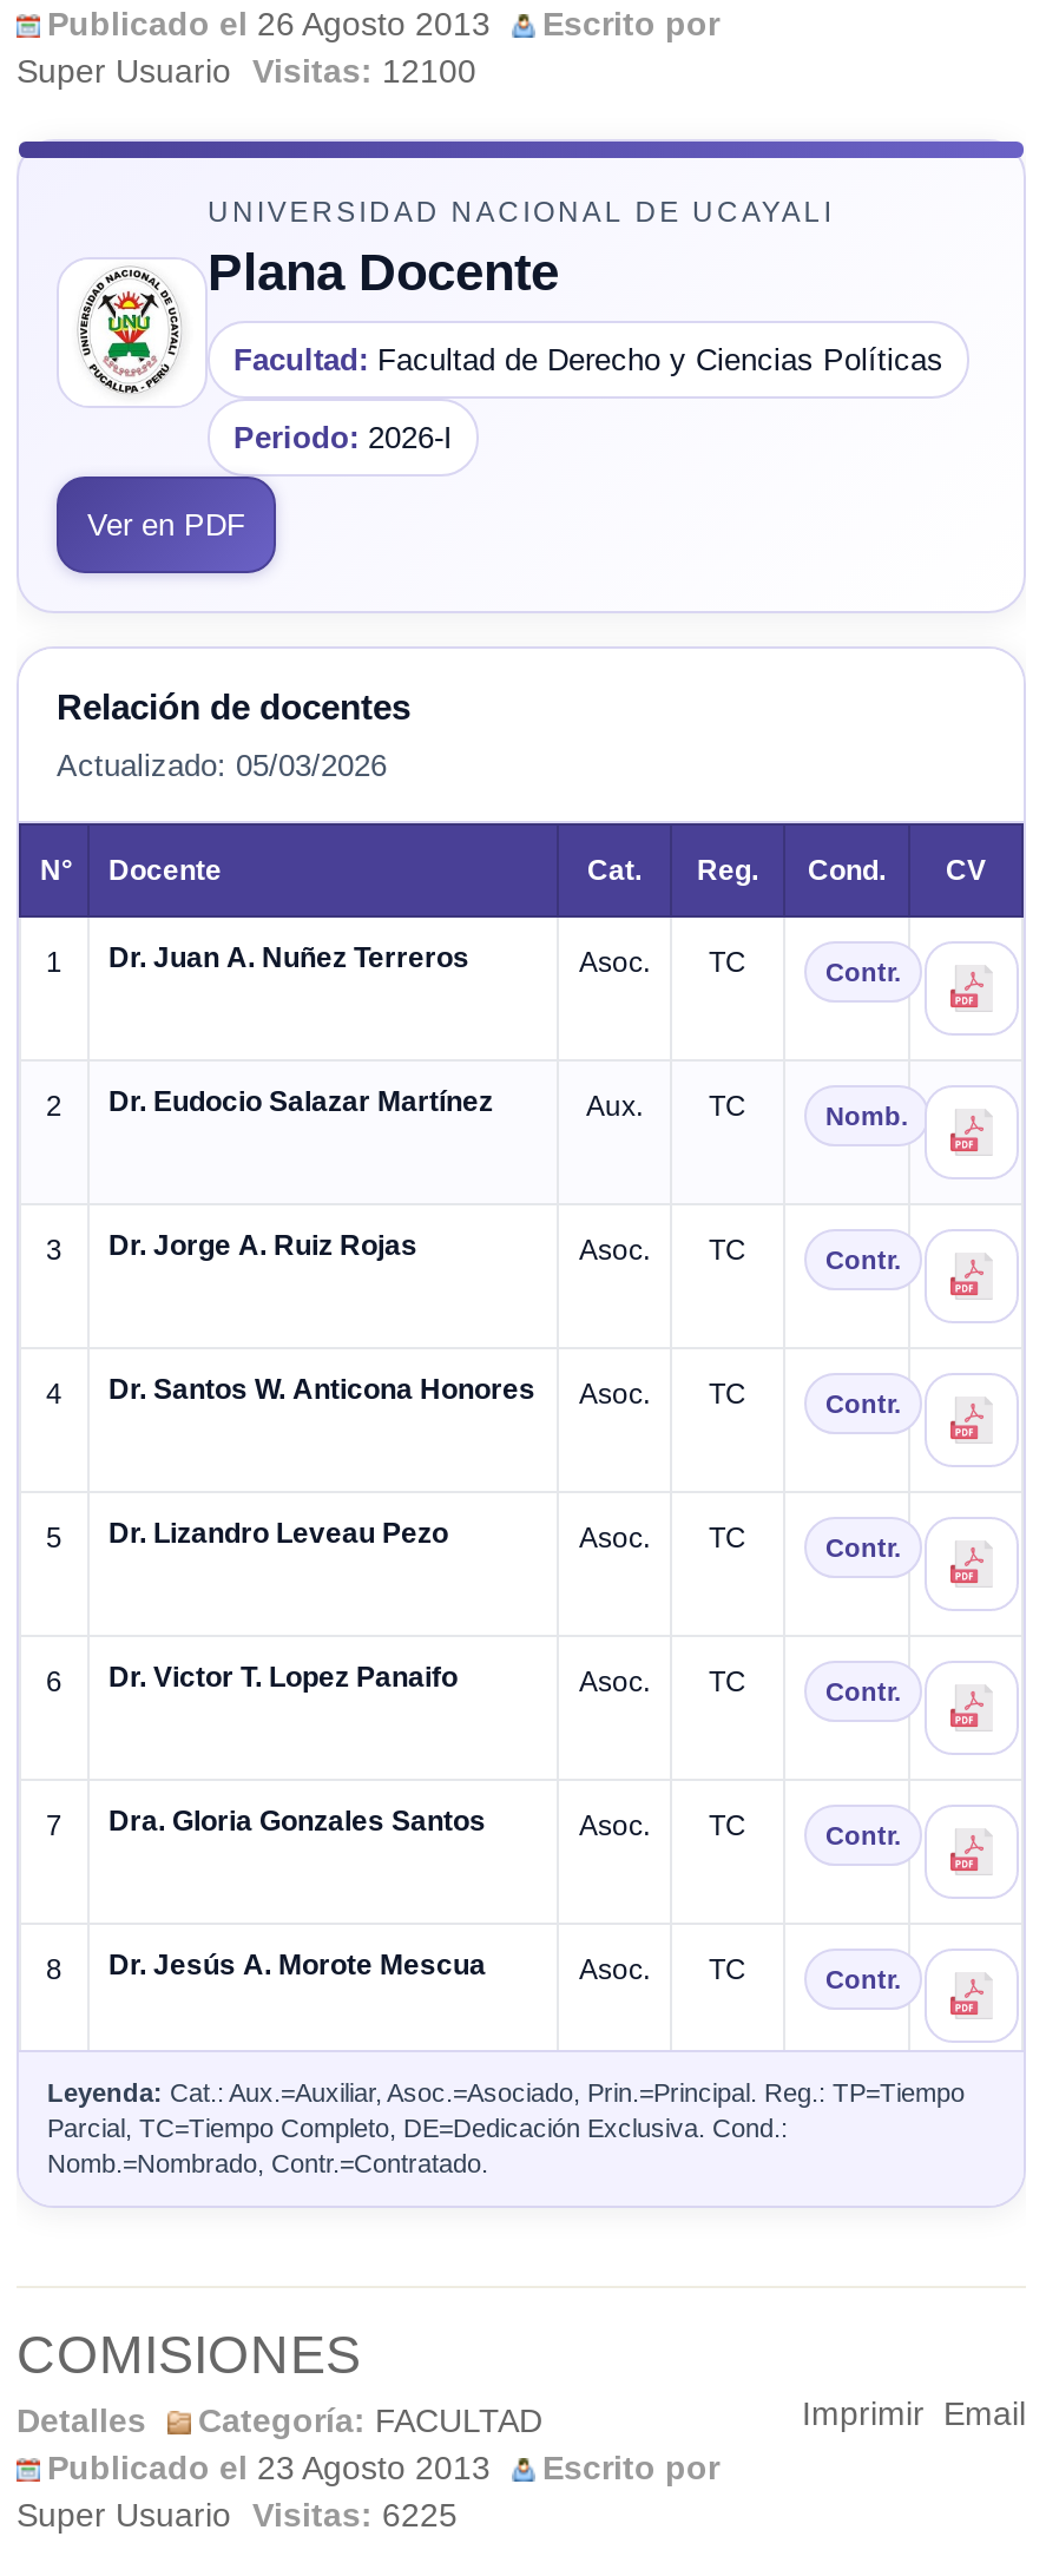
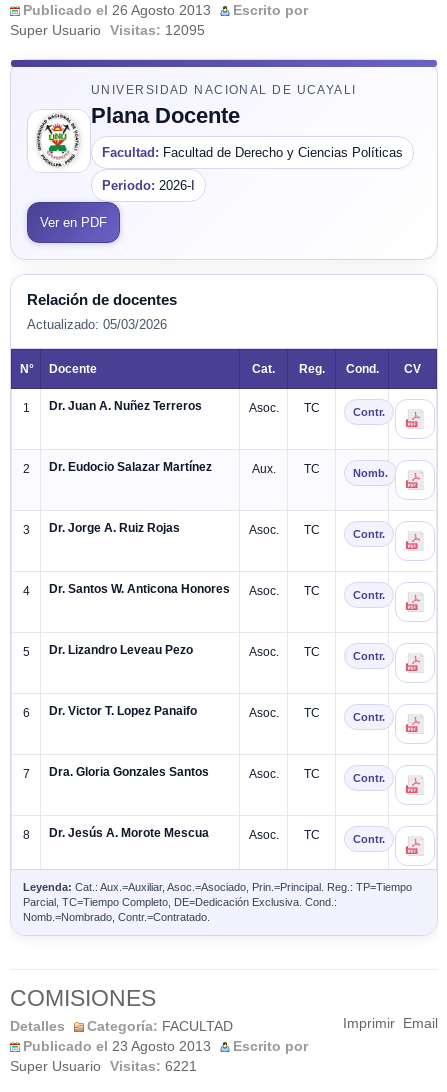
[17,54,476,89] Super Usuario Visitas: 12100 -> [10,23,205,38] Super Usuario Visitas: 12095
[17,2497,458,2533] Super Usuario Visitas: 6225 -> [10,1059,197,1074] Super Usuario Visitas: 6221

